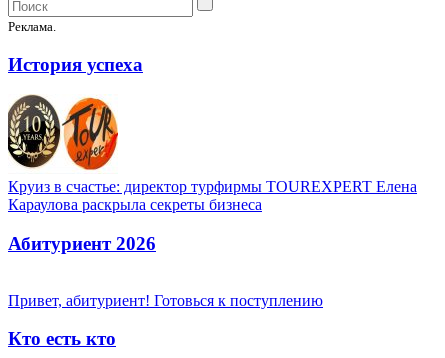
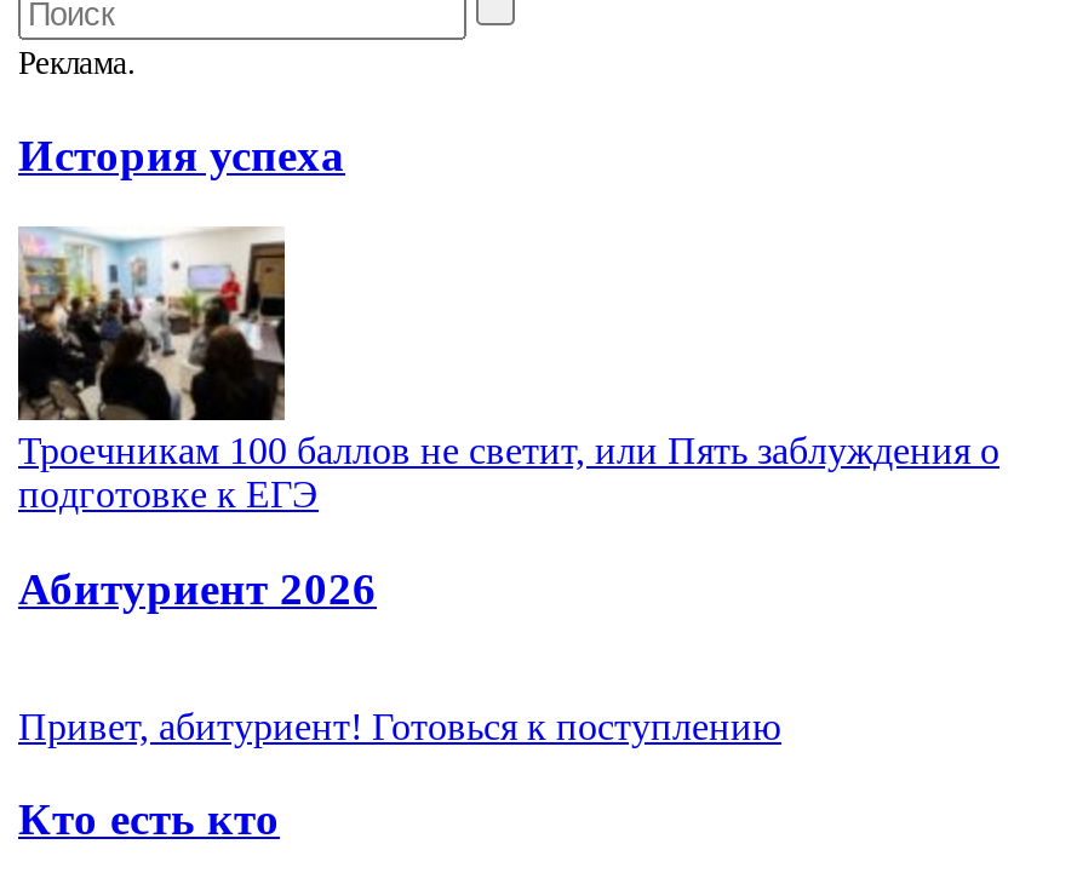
[8,94,417,213] [image] | Круиз в счастье: директор турфирмы TOUREXPERT Елена | Караулова раскрыла секреты бизнеса -> [16,226,999,515] [image] | Троечникам 100 баллов не светит, или Пять заблуждения о | подготовке к ЕГЭ

